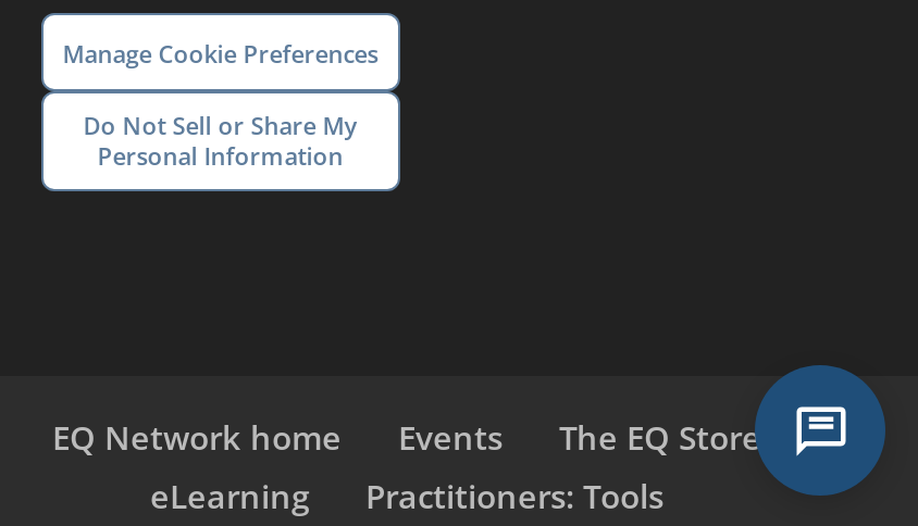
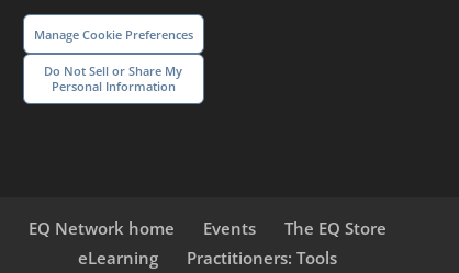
[759,365,885,496] [image] -> none

